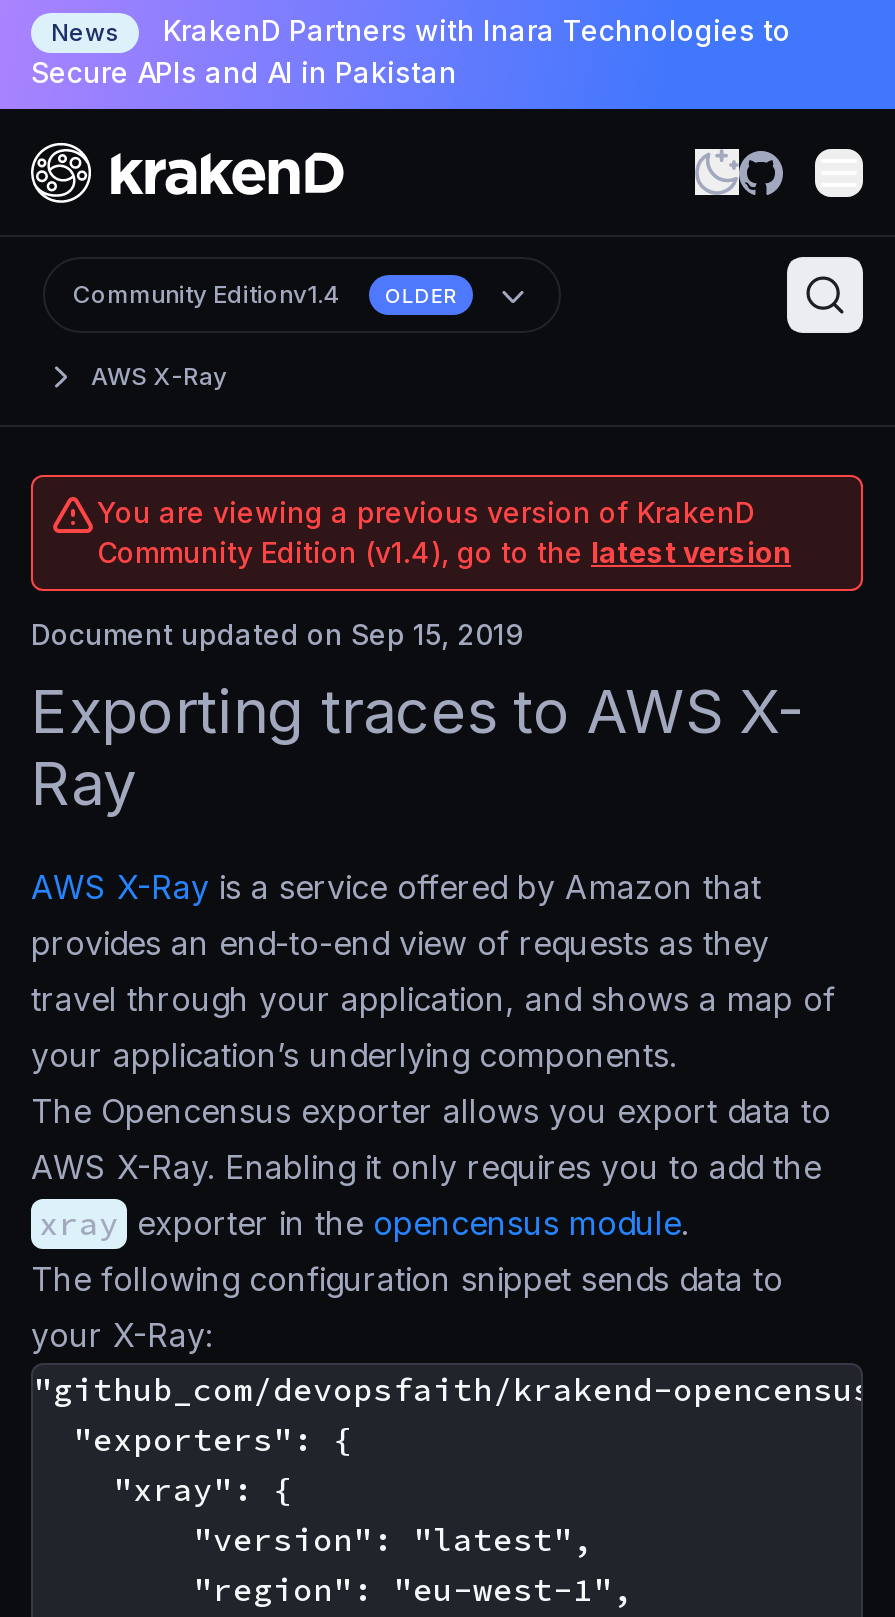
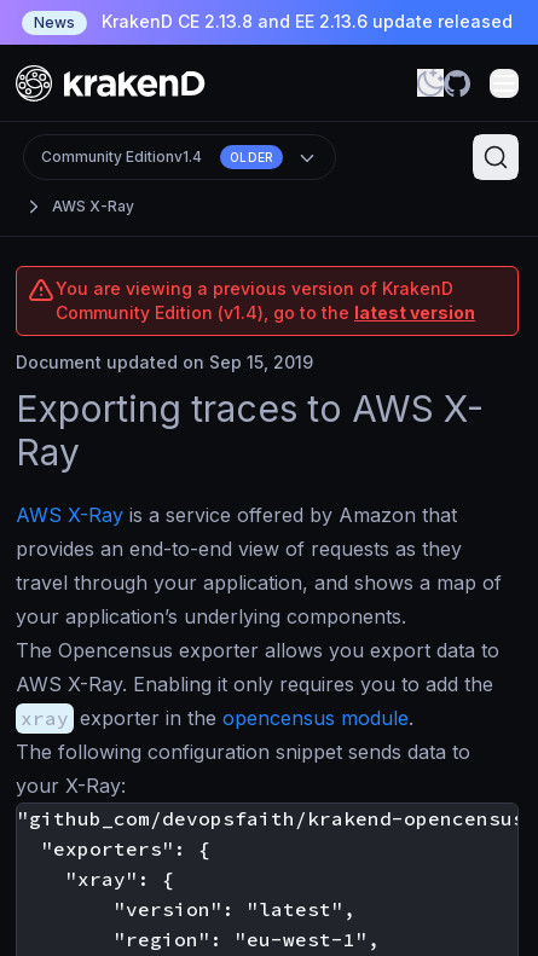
[31,13,791,89] KrakenD Partners with Inara Technologies to | Secure APIs and AI in Pakistan -> [97,11,513,31] KrakenD CE 2.13.8 and EE 2.13.6 update released

